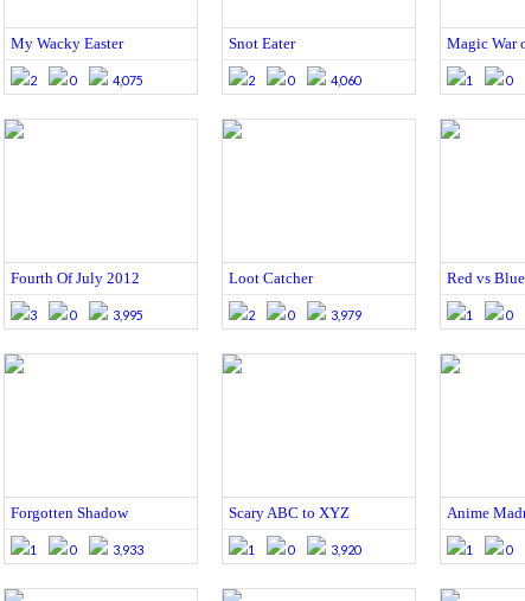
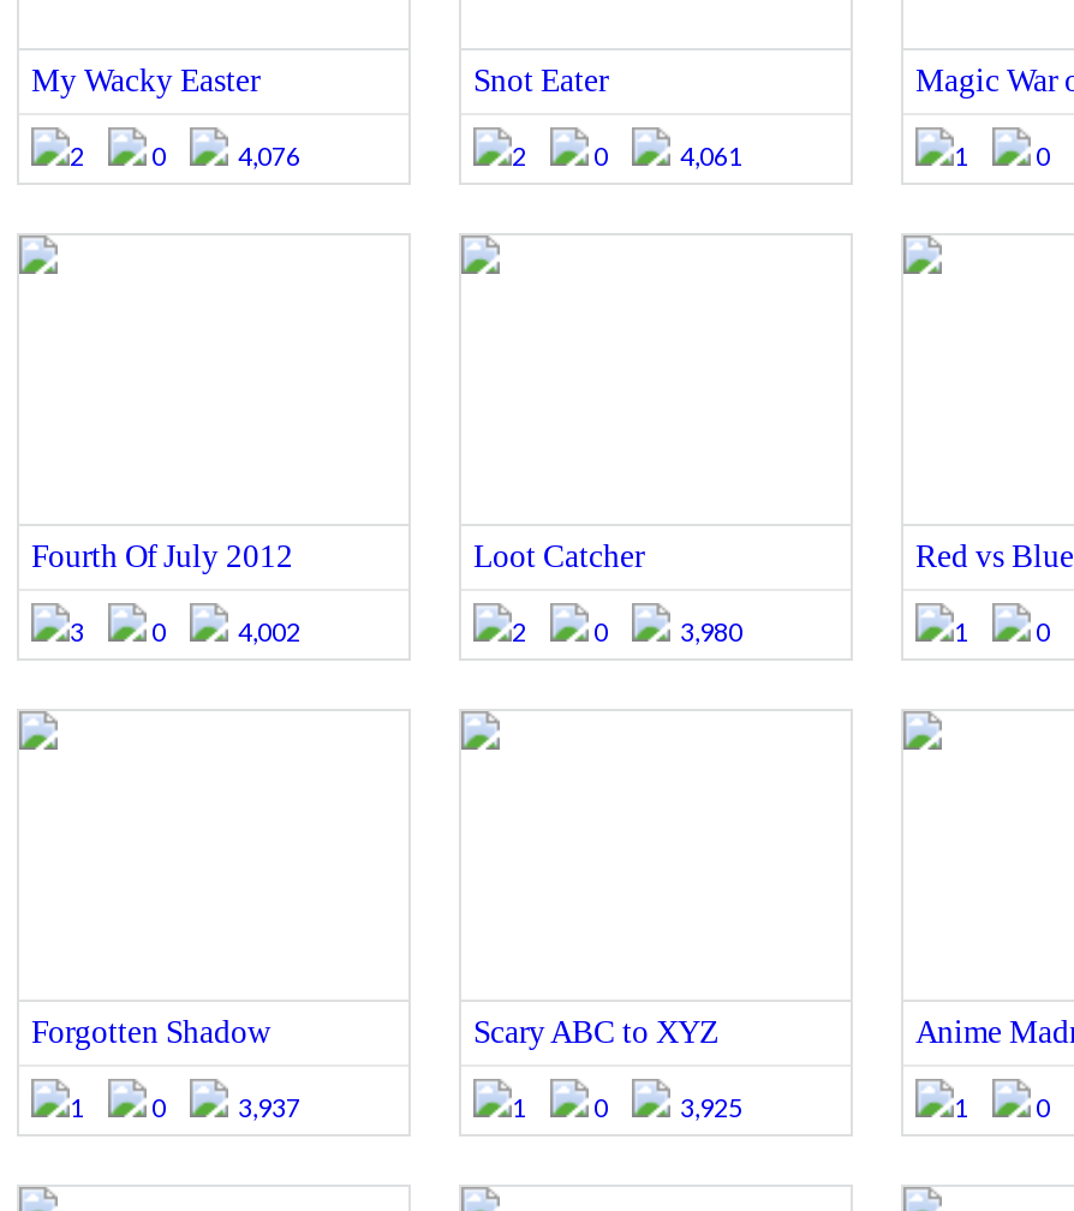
[110,73,143,88] 4,075 -> [233,140,300,172] 4,076
[328,73,361,88] 4,060 -> [675,140,742,172] 4,061
[110,307,143,323] 3,995 -> [233,616,300,647] 4,002
[328,307,361,323] 3,979 -> [675,616,742,647] 3,980
[110,542,143,558] 3,933 -> [233,1092,300,1123] 3,937
[328,542,361,558] 3,920 -> [675,1092,742,1123] 3,925

